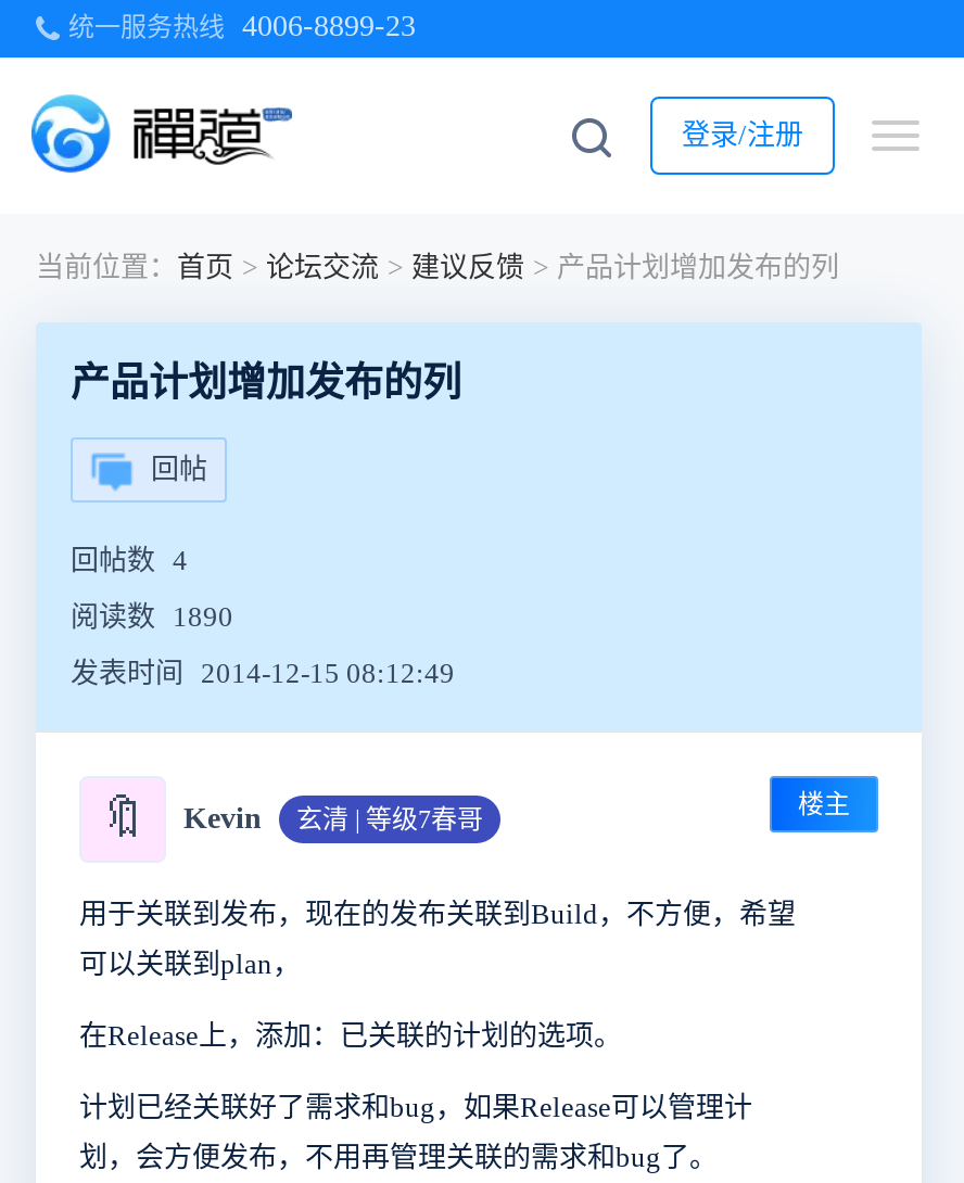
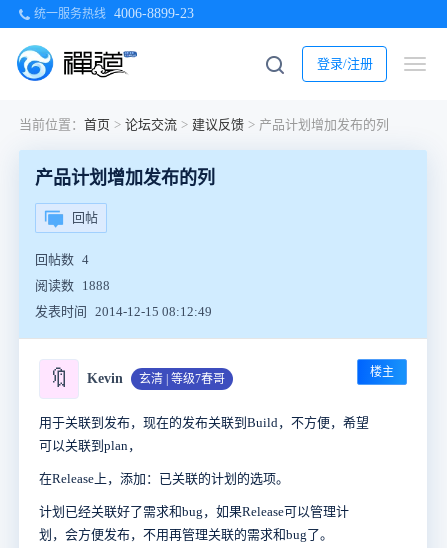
[71,600,233,633] 阅读数 1890 -> [35,278,110,293] 阅读数 1888

